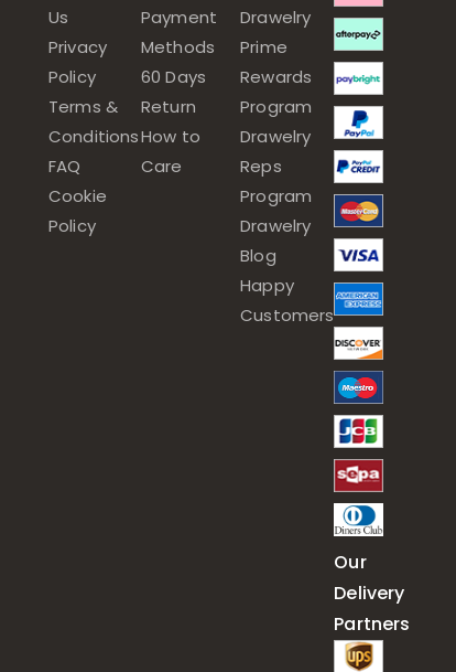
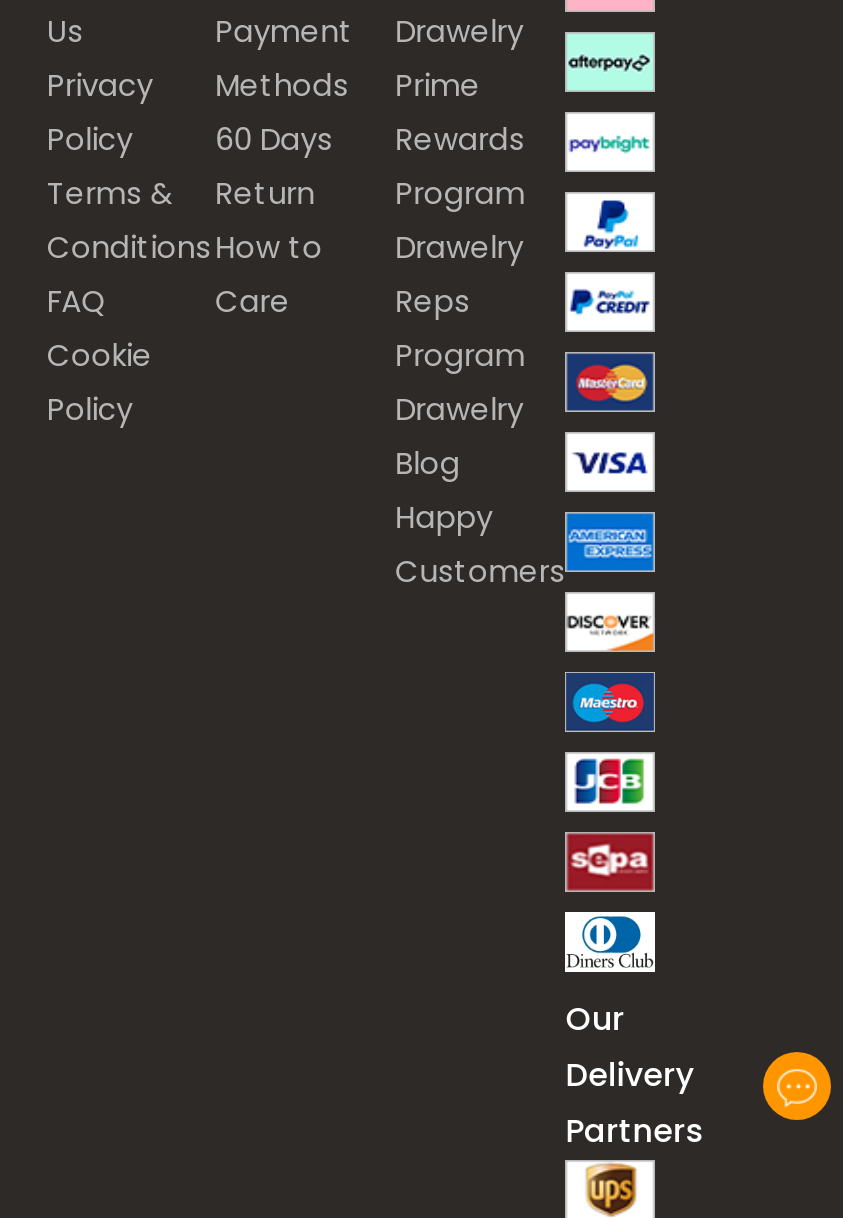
none -> [761,1050,833,1122] [image]

